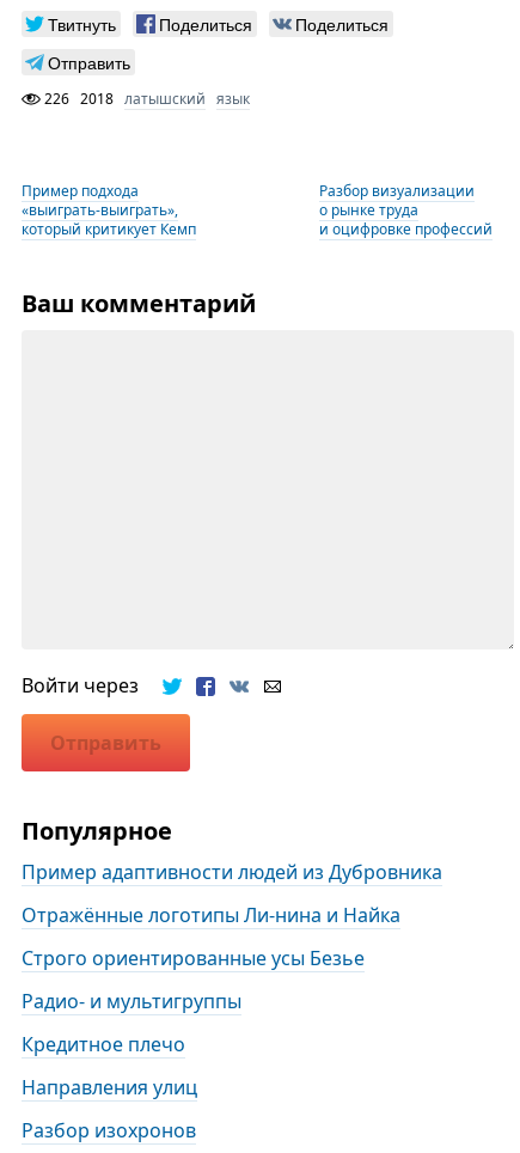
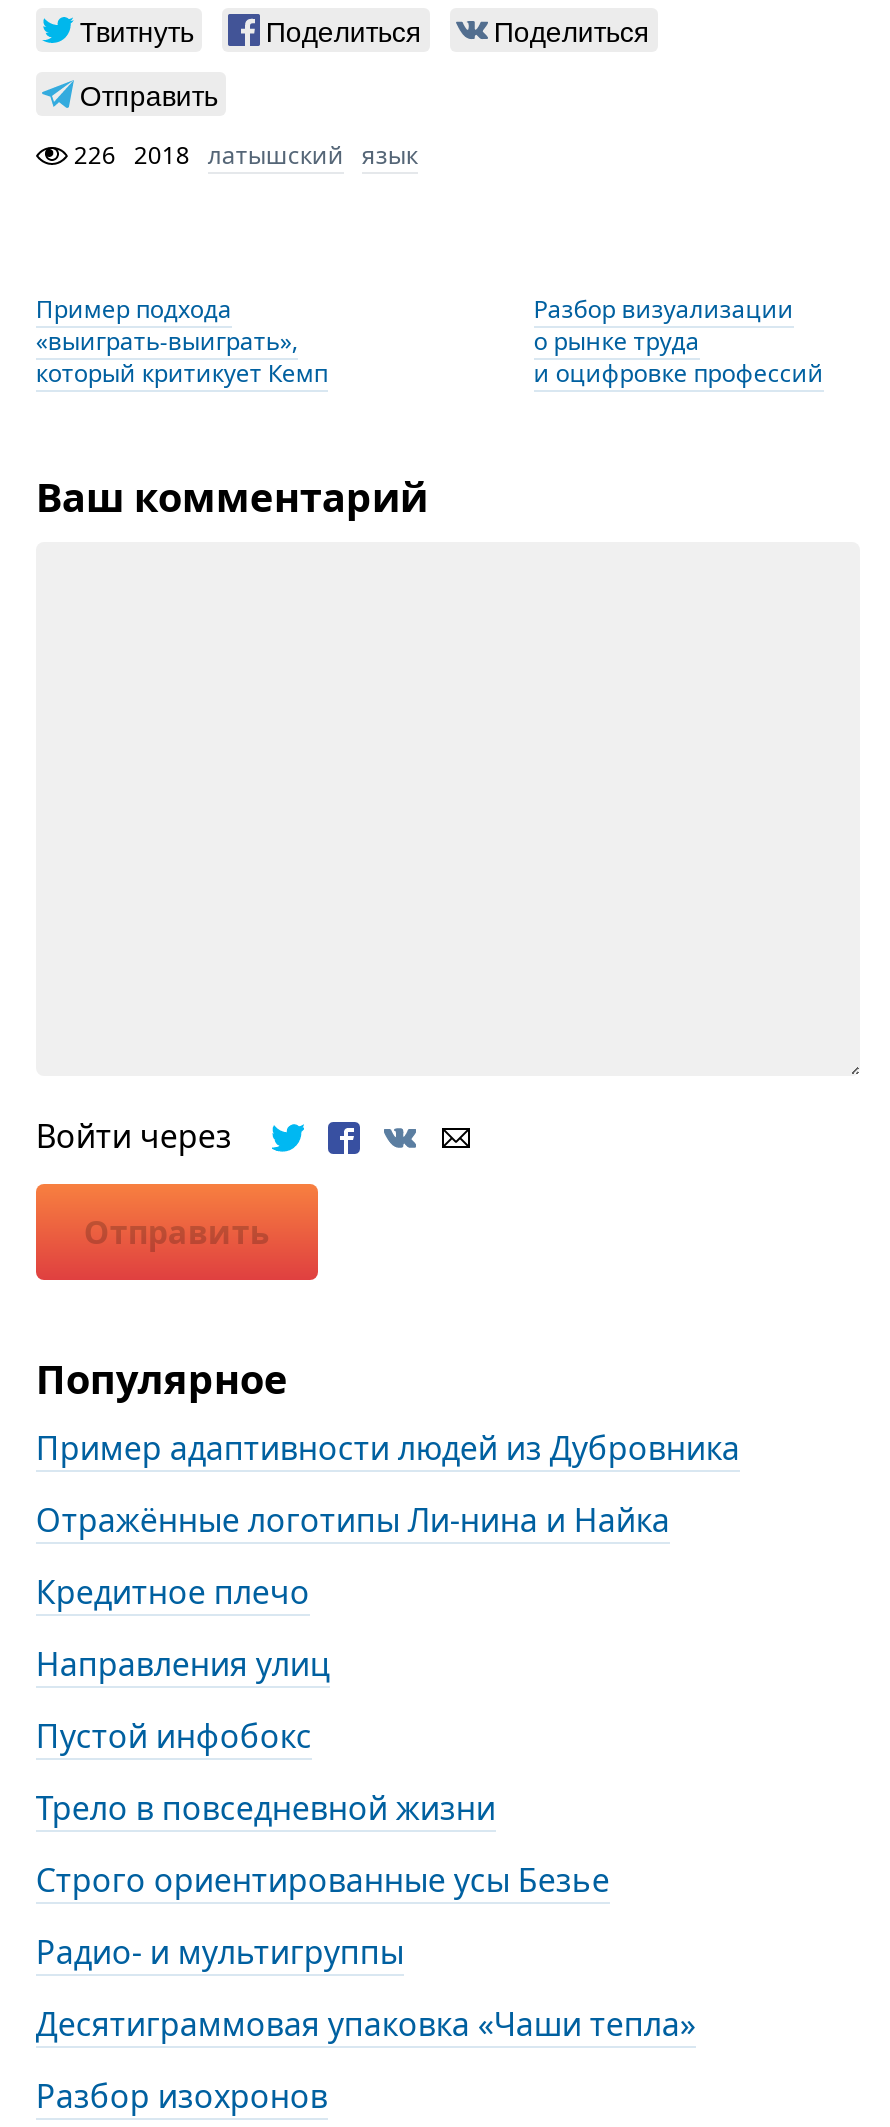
none -> [36,1714,496,1830] Пустой инфобокс | Трело в повседневной жизни
moved [21,945,364,1014] -> [36,1858,610,1974]: Строго ориентированные усы Безье | Радио- и мультигруппы
none -> [36,2002,696,2046] Десятиграммовая упаковка «Чаши тепла»
moved [21,1031,197,1100] -> [36,1570,330,1686]: Кредитное плечо | Направления улиц

